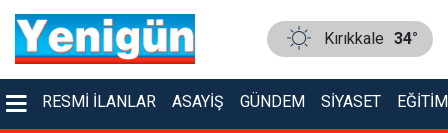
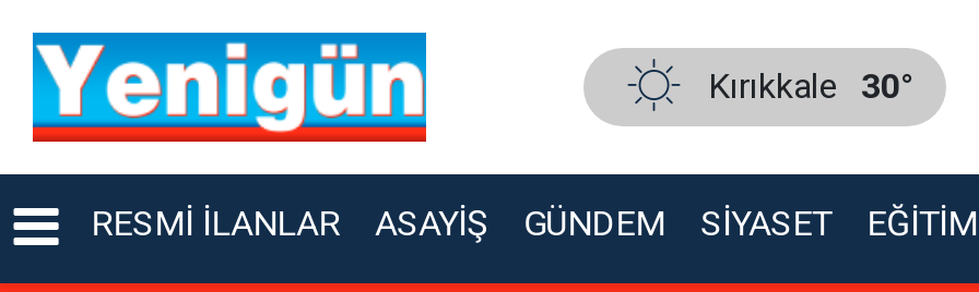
[324,29,418,48] Kırıkkale 34° -> [708,65,913,107] Kırıkkale 30°

